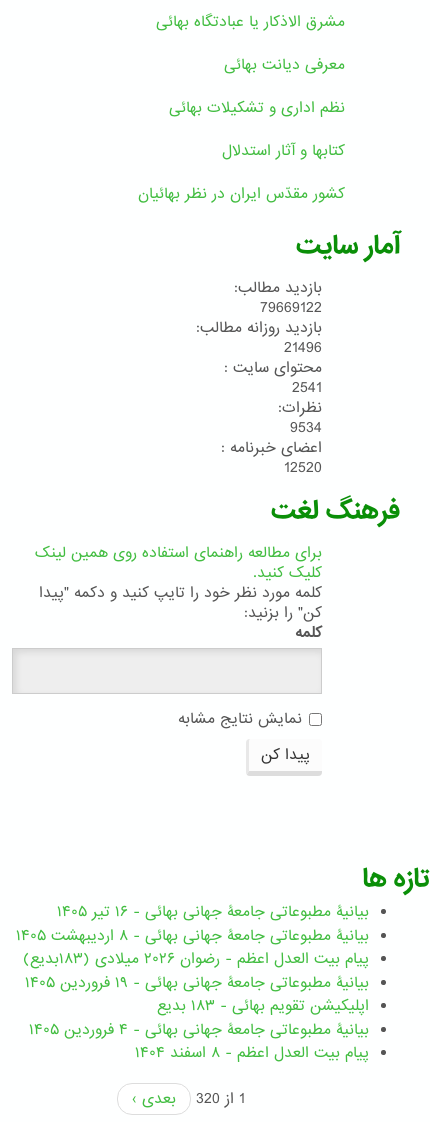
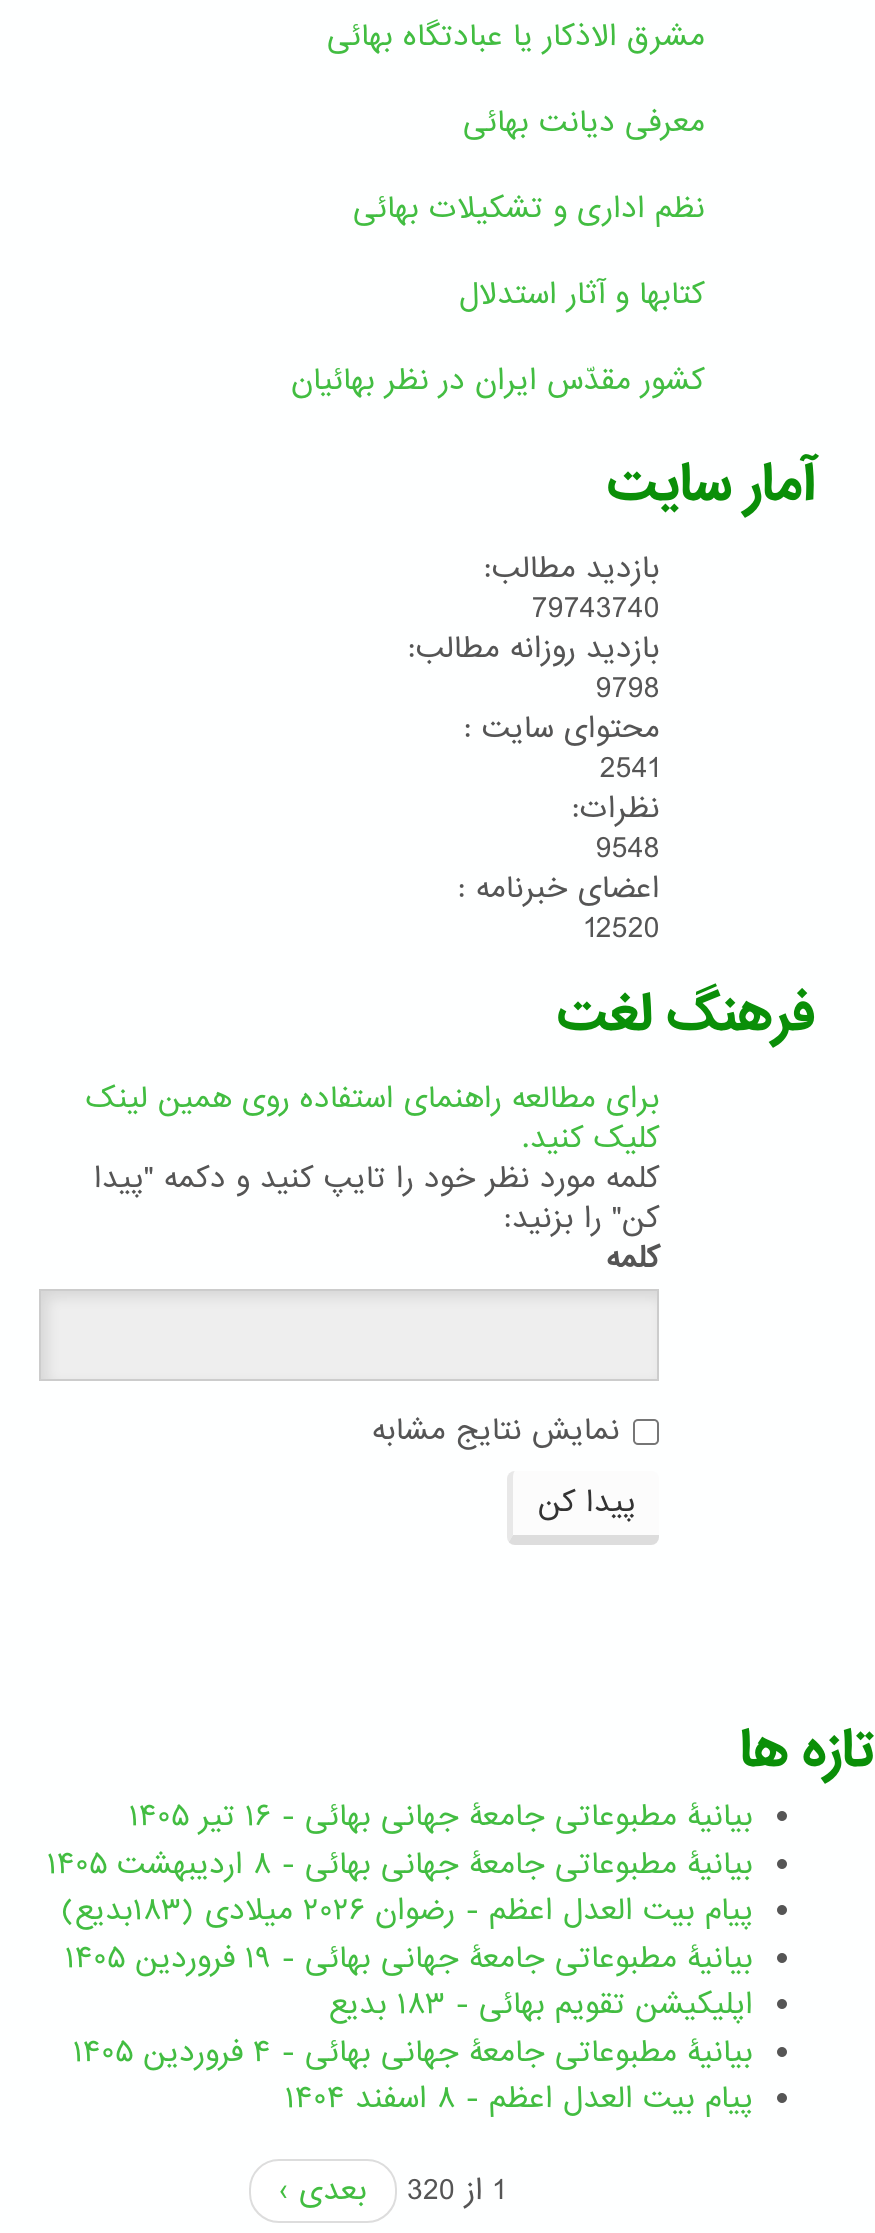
[260,296,322,320] 79669122 -> [532,586,660,634] 79743740
[284,336,322,360] 21496 -> [596,666,660,714] 9798
[290,416,322,440] 9534 -> [596,826,660,874] 9548

